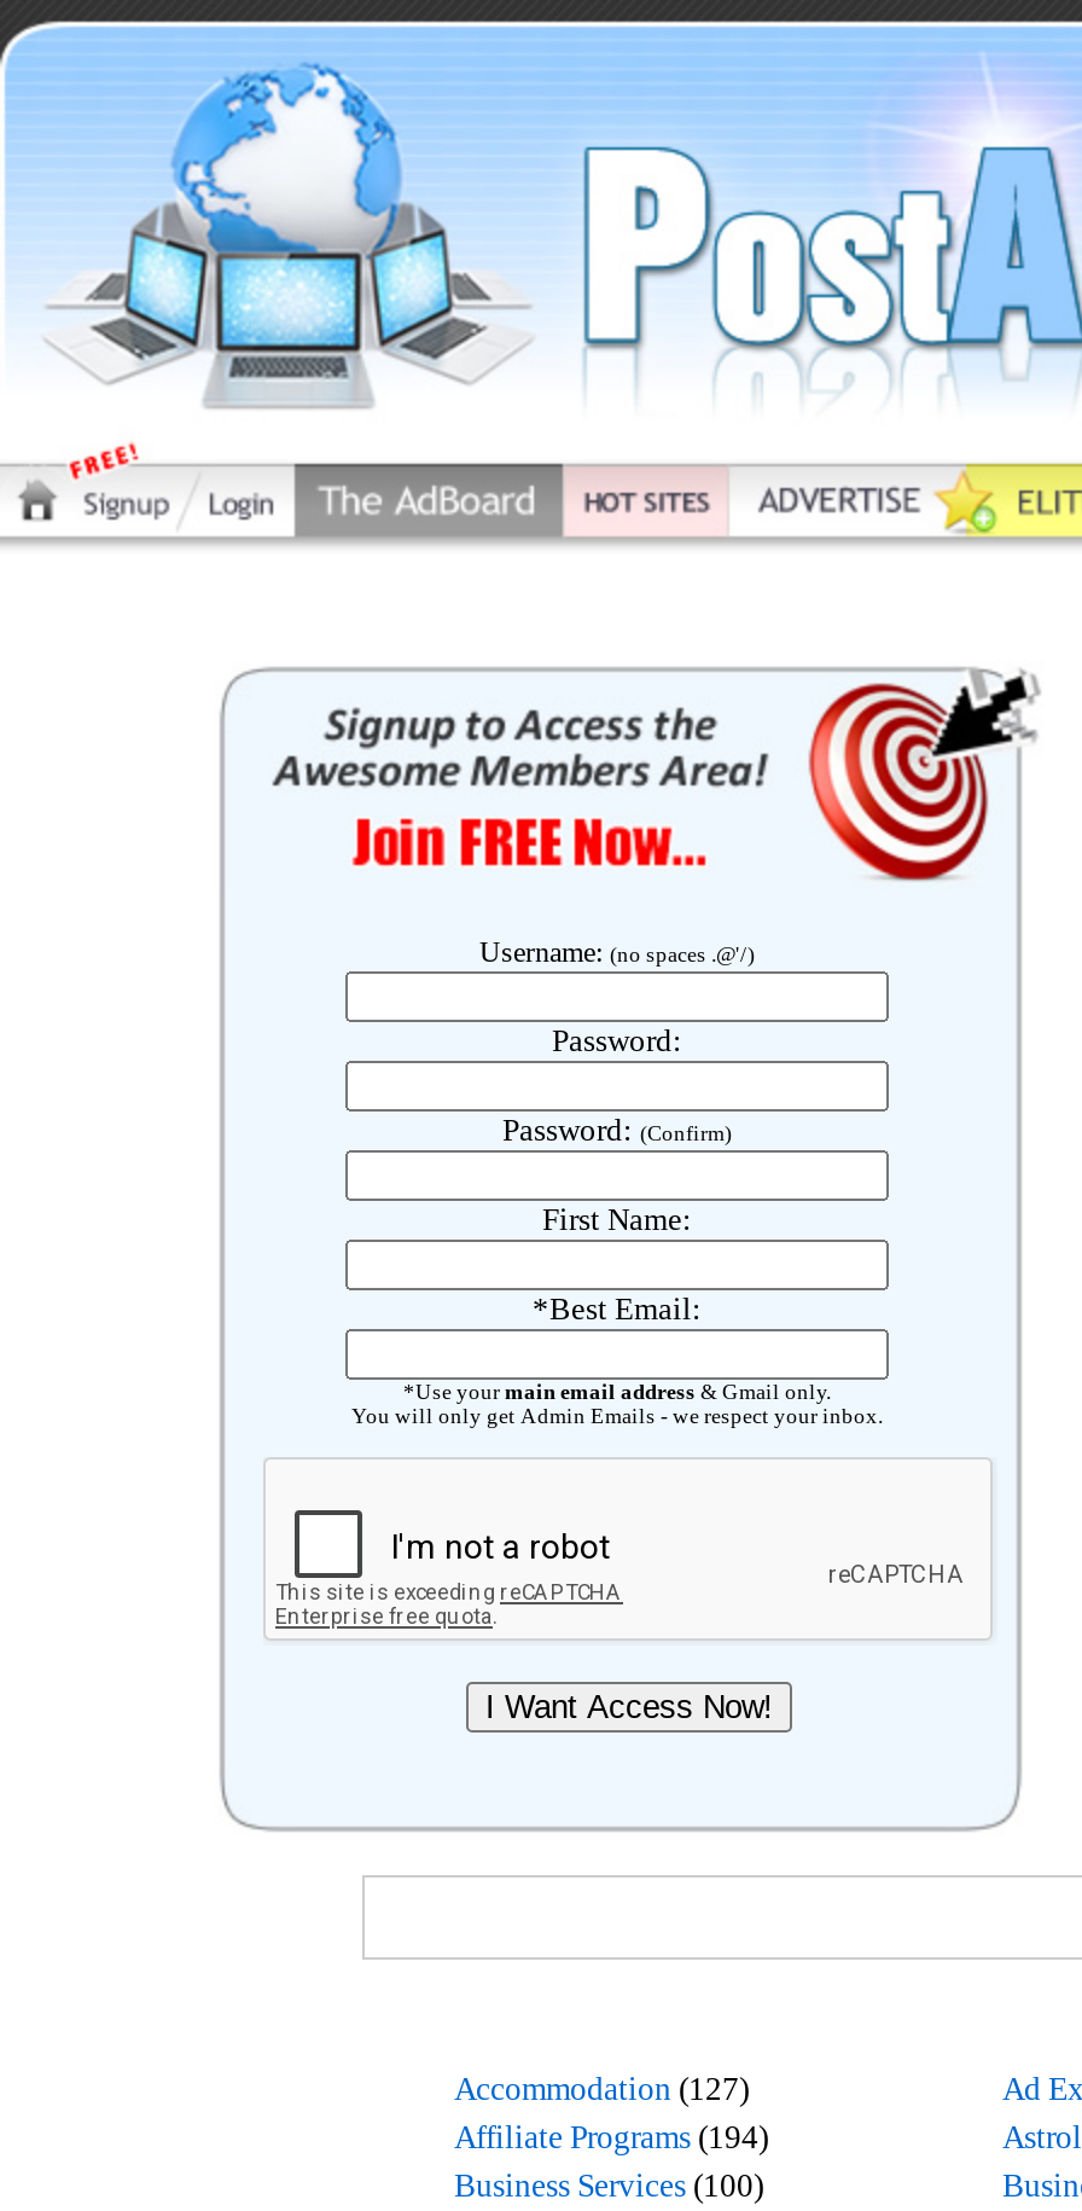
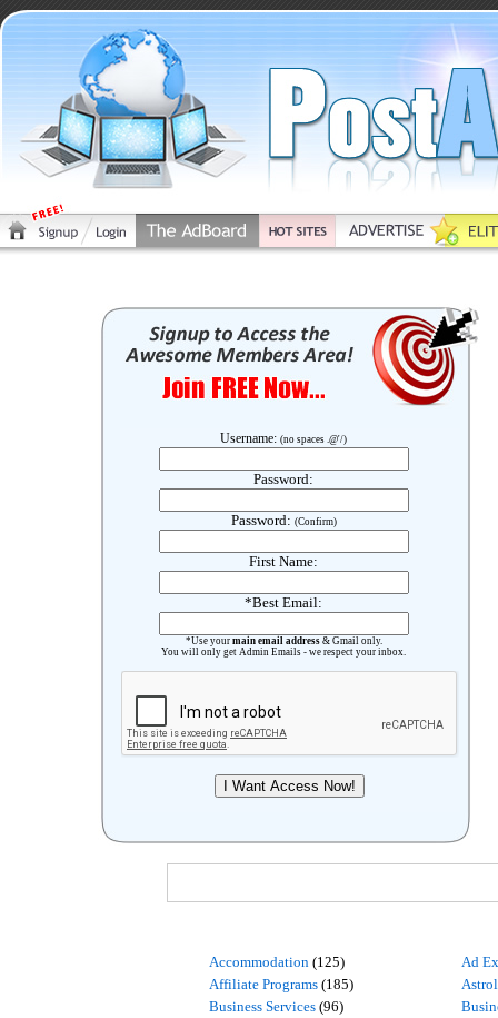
[454,2070,749,2106] Accommodation (127) -> [209,953,345,970] Accommodation (125)
[454,2118,768,2155] Affiliate Programs (194) -> [209,975,353,992] Affiliate Programs (185)
[454,2167,763,2203] Business Services (100) -> [209,998,343,1014] Business Services (96)

